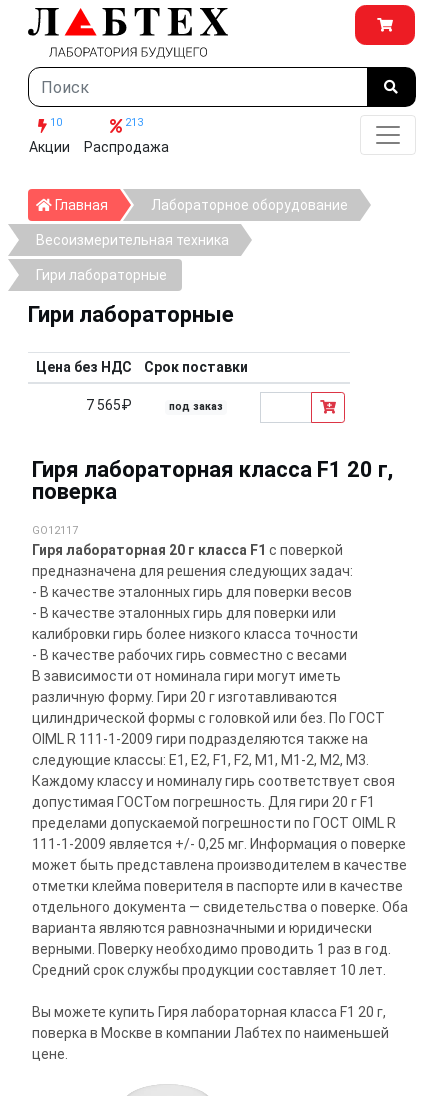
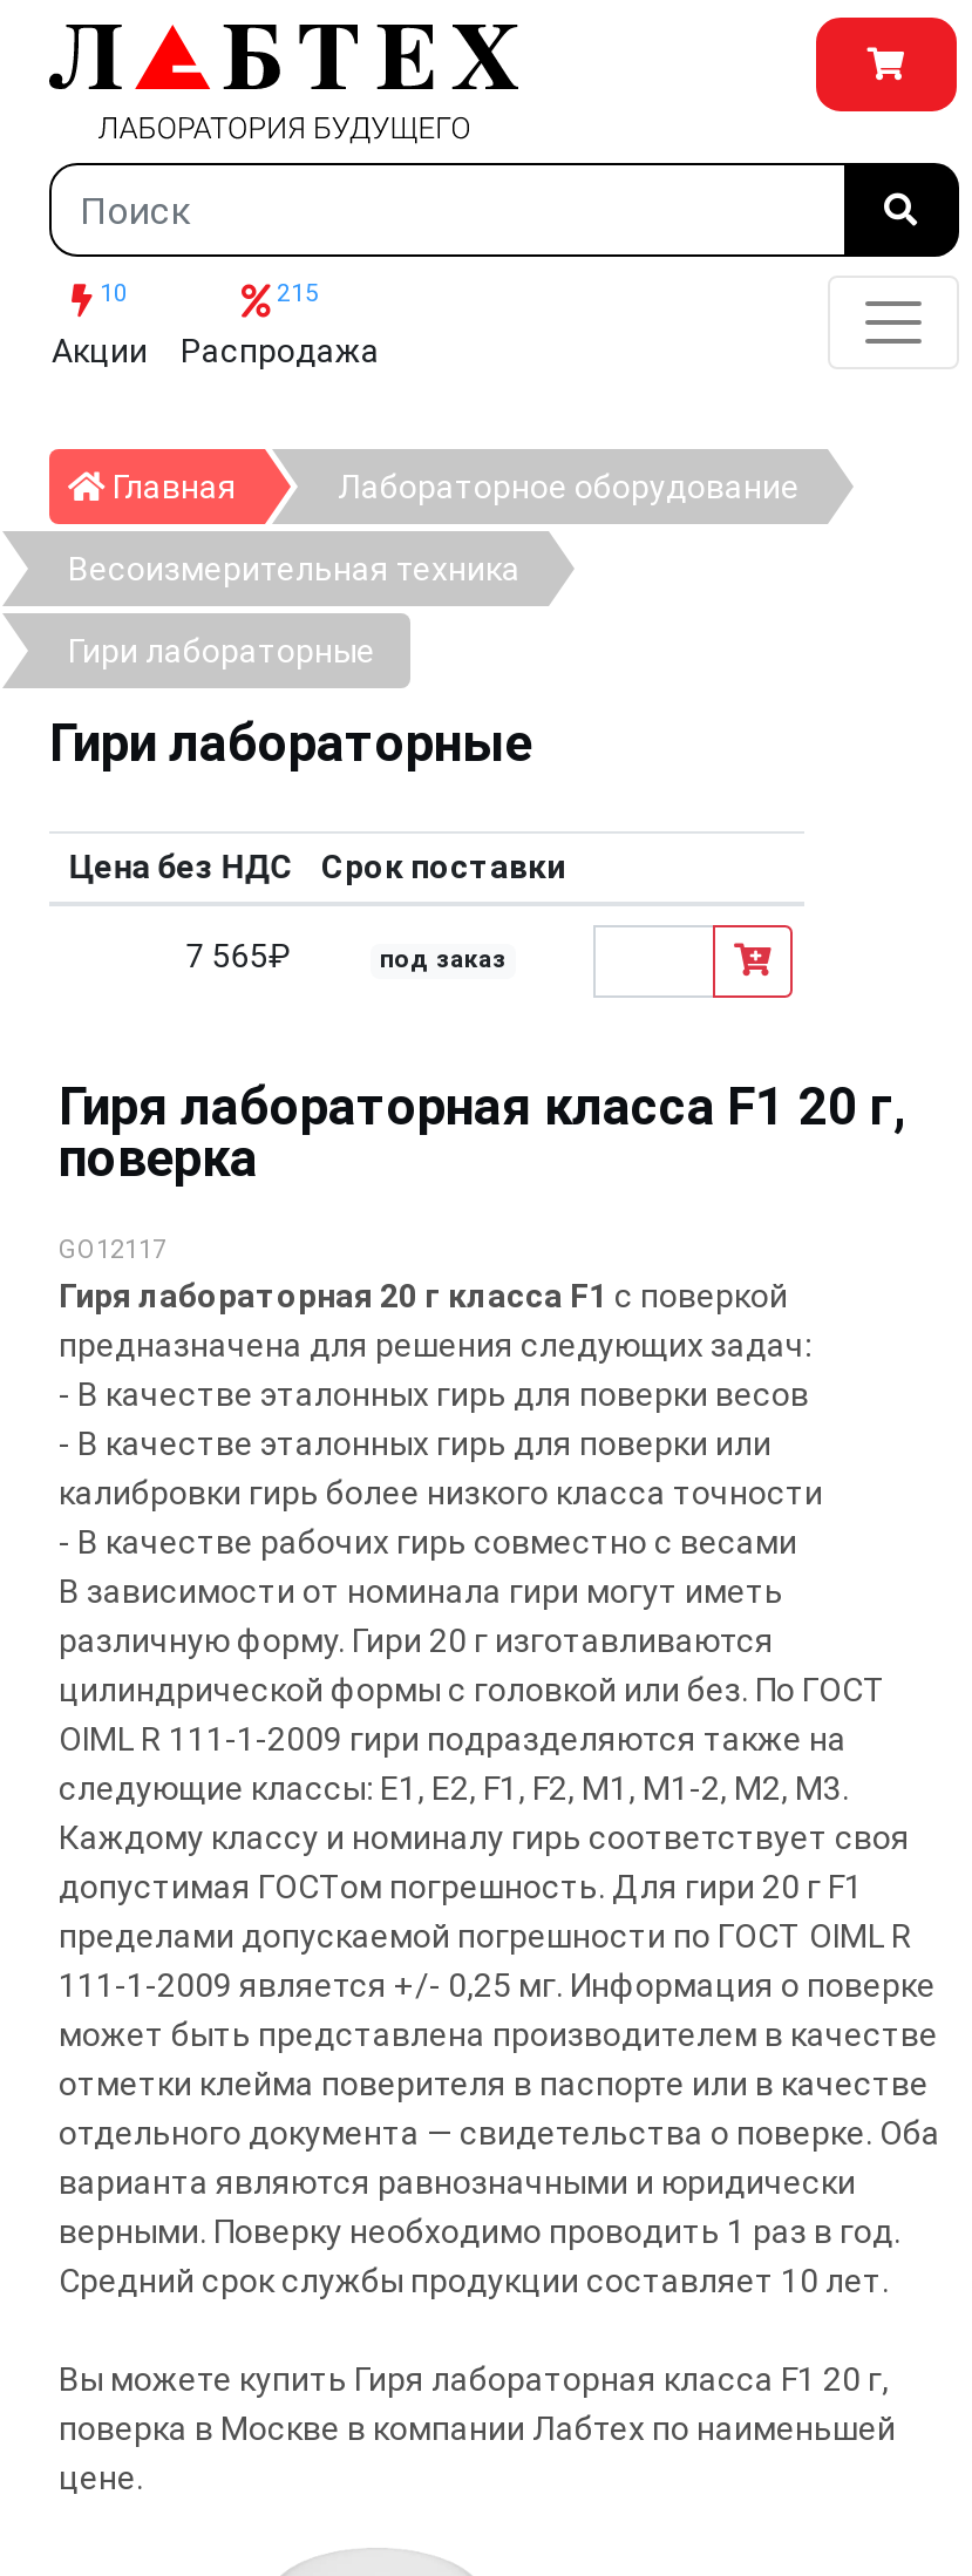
[122,116,143,129] 213 -> [270,278,319,308] 215

